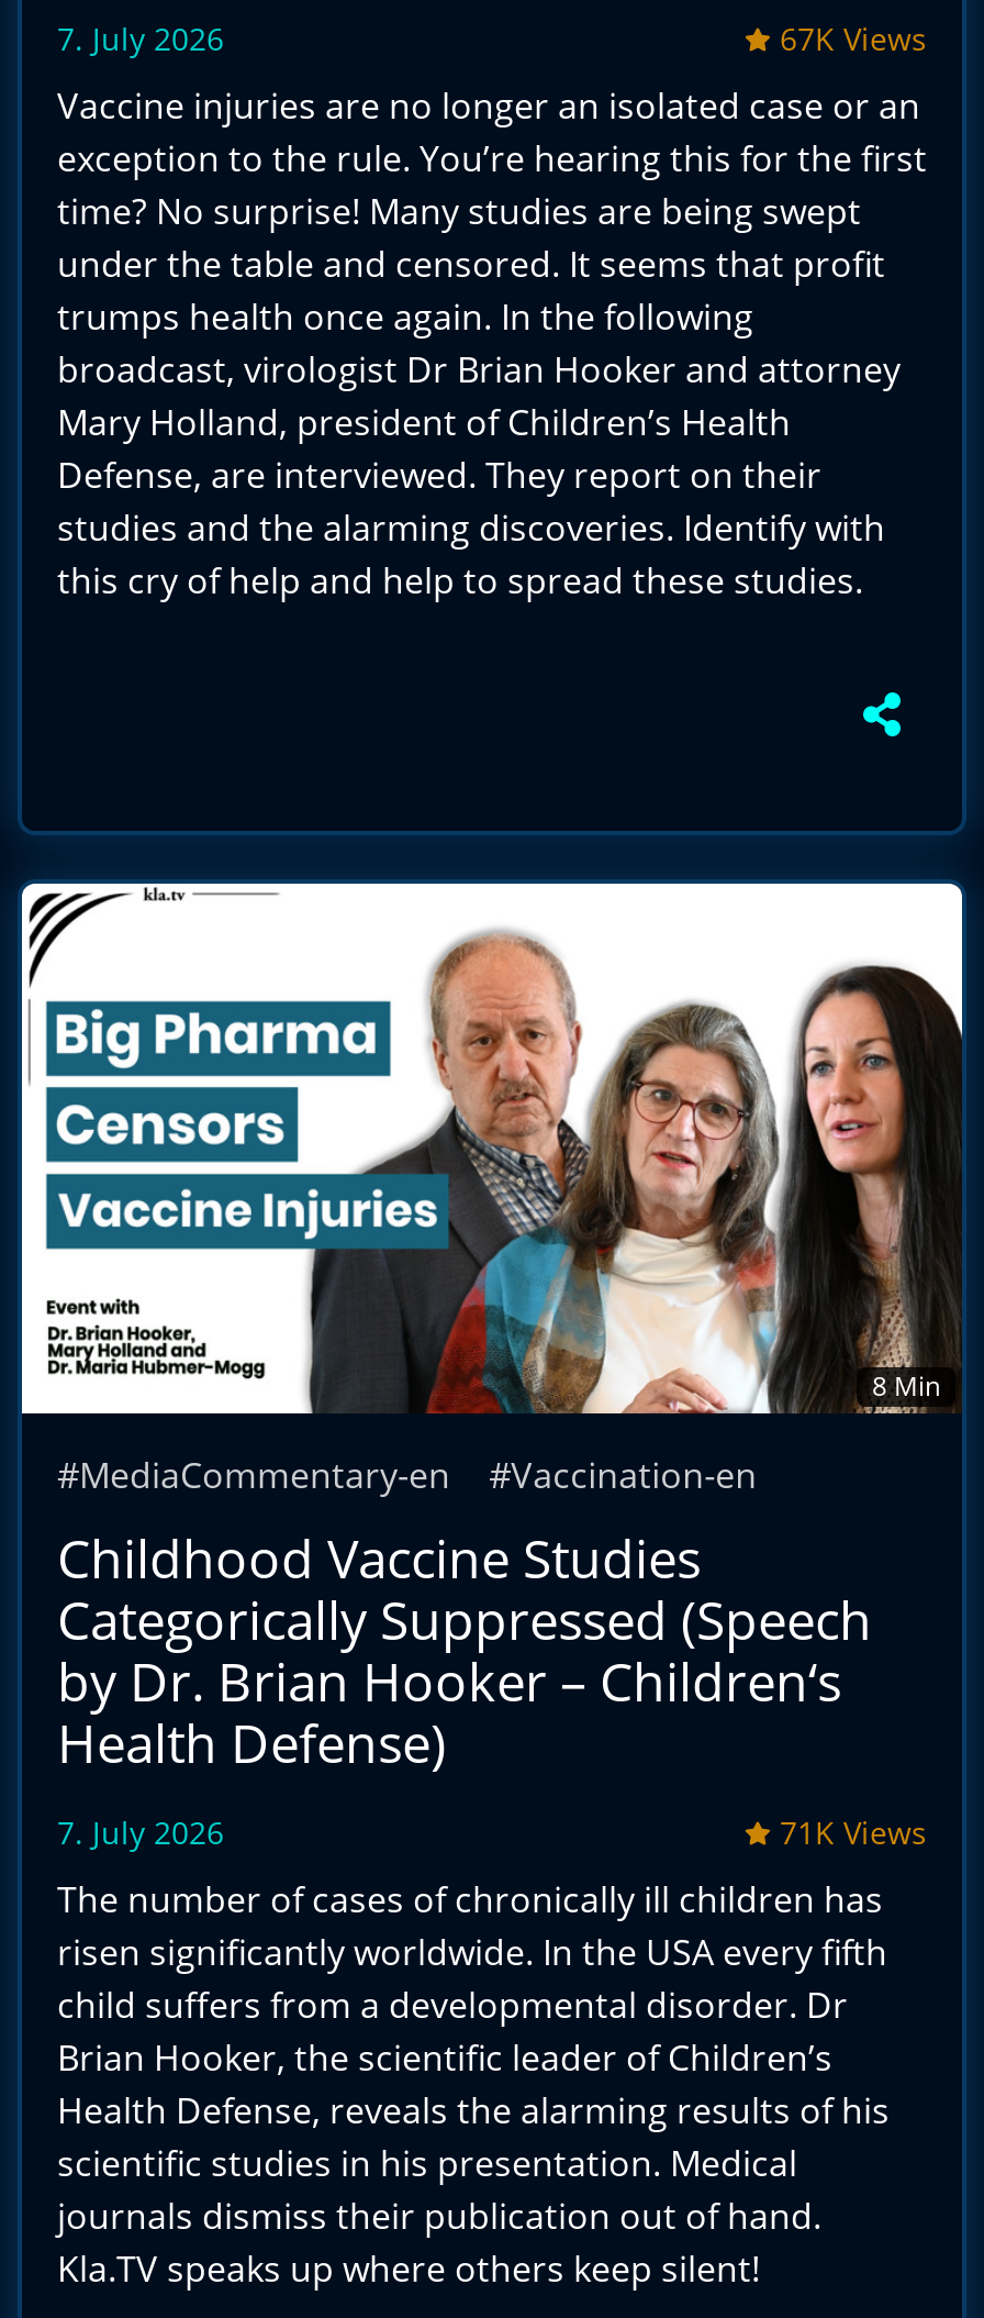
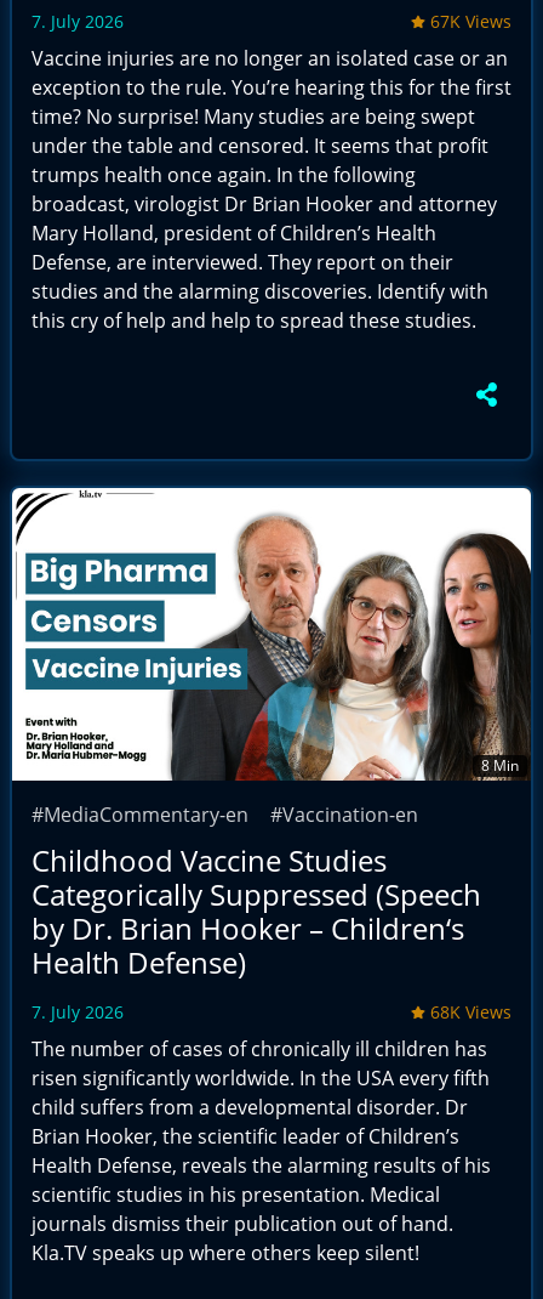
[780,1812,927,1854] 71K Views -> [430,1001,511,1024] 68K Views

